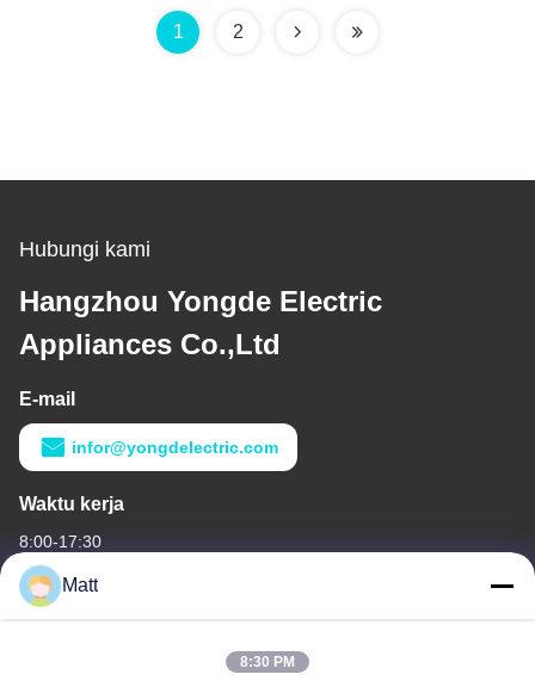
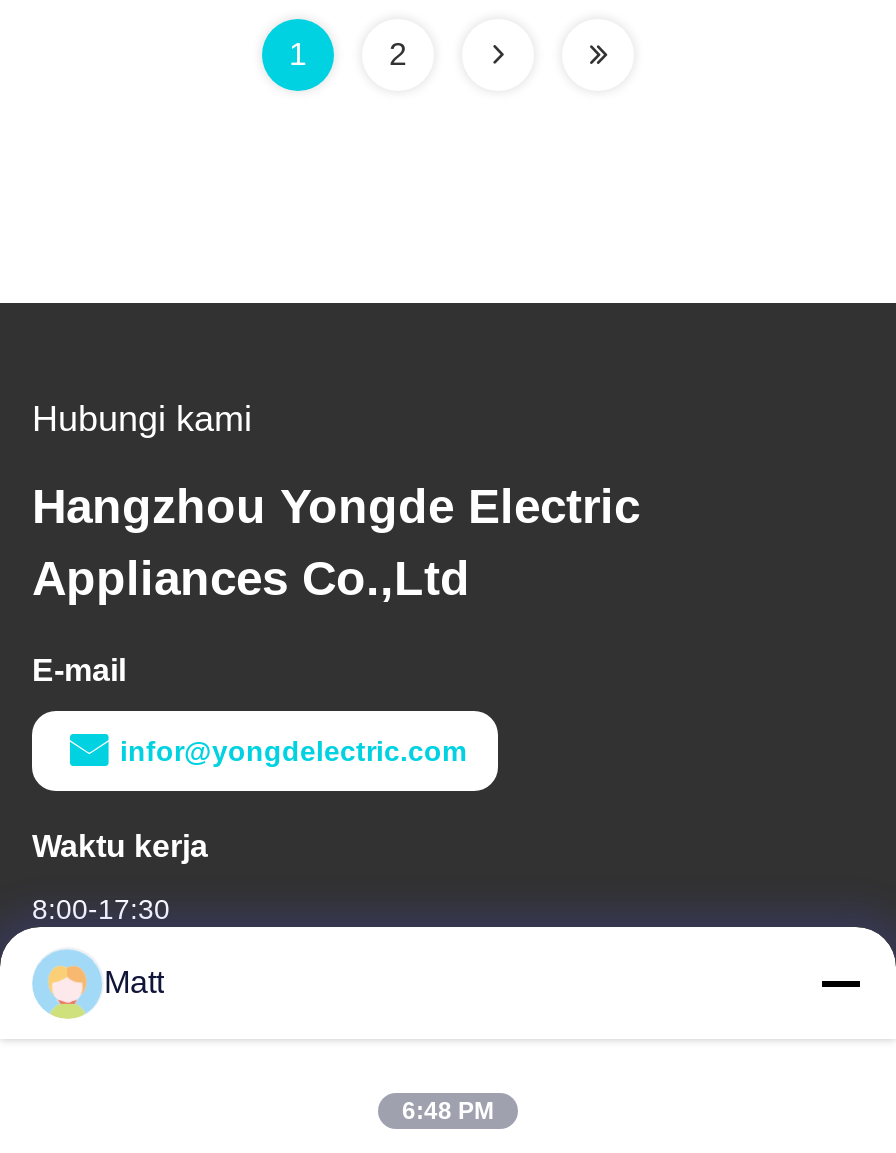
[240,654,295,670] 8:30 PM -> [402,1097,494,1125] 6:48 PM

